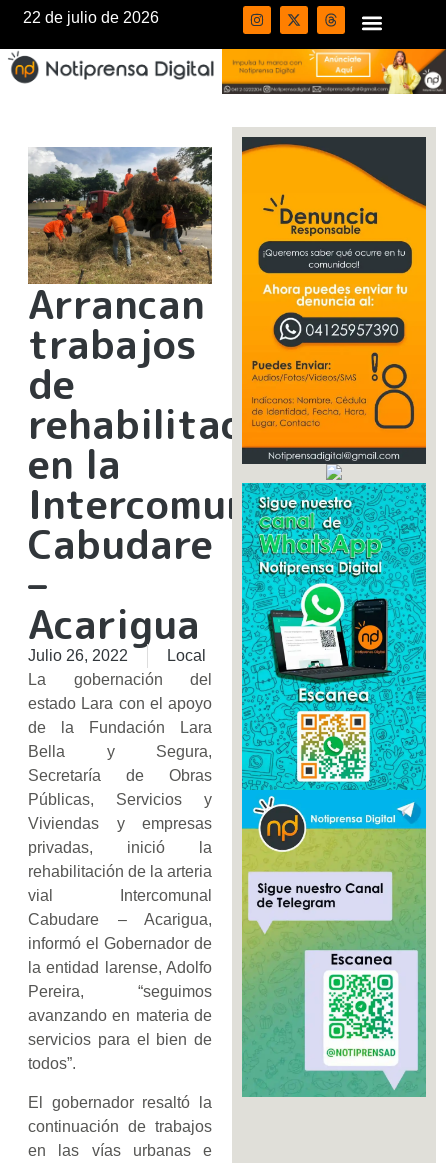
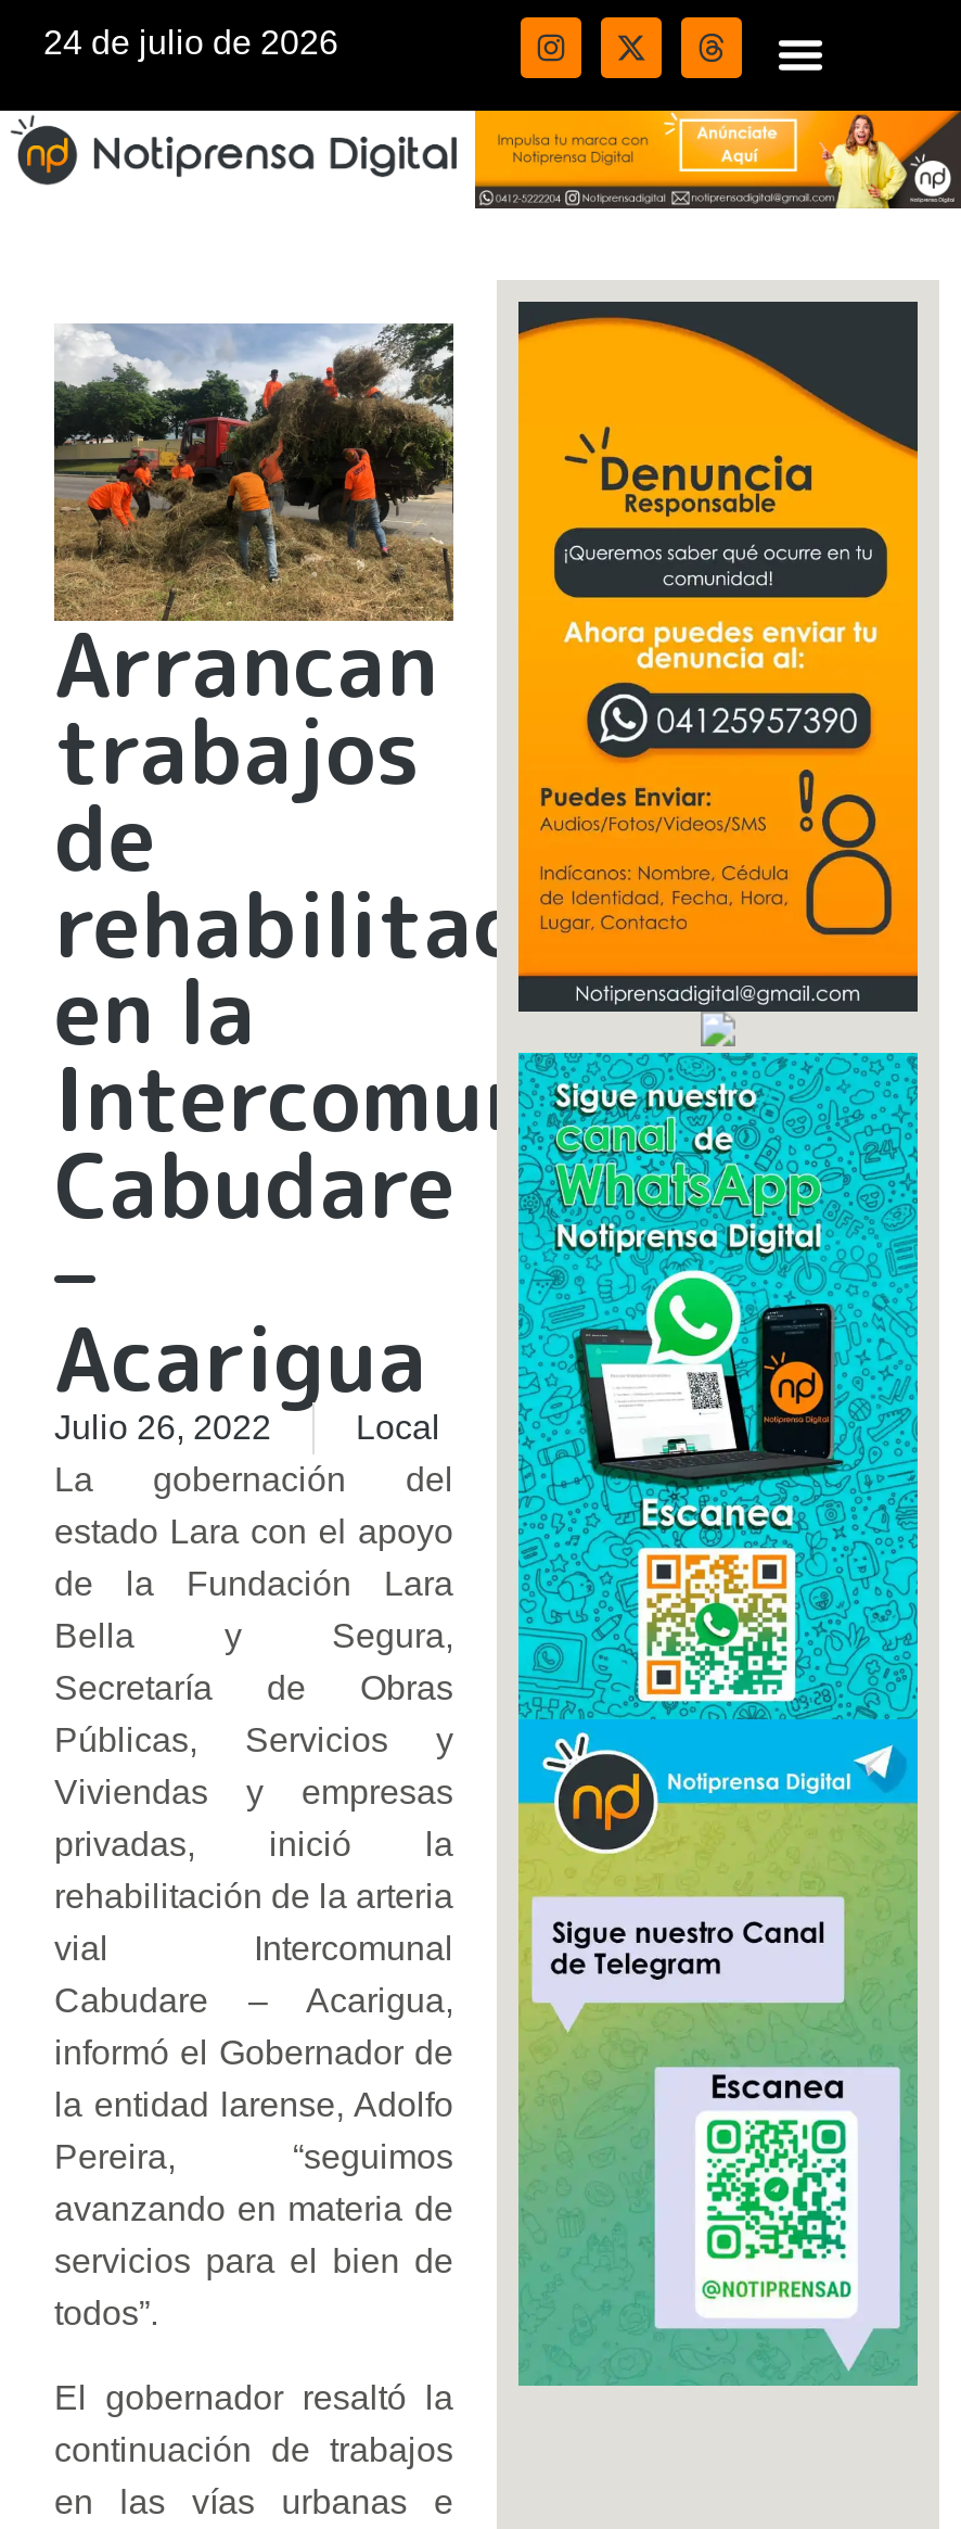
[23,9,159,26] 22 de julio de 2026 -> [43,24,338,61] 24 de julio de 2026

